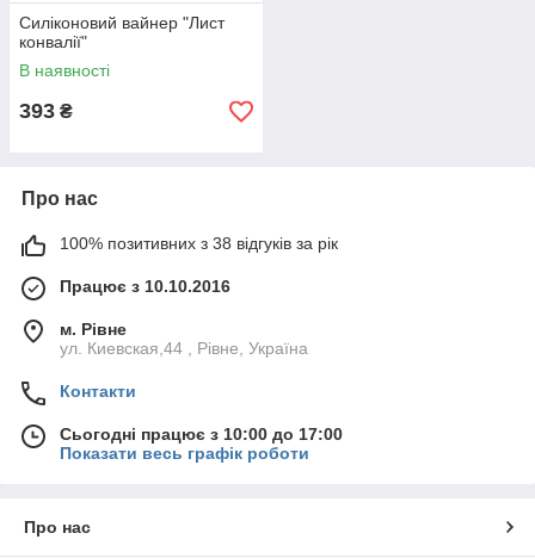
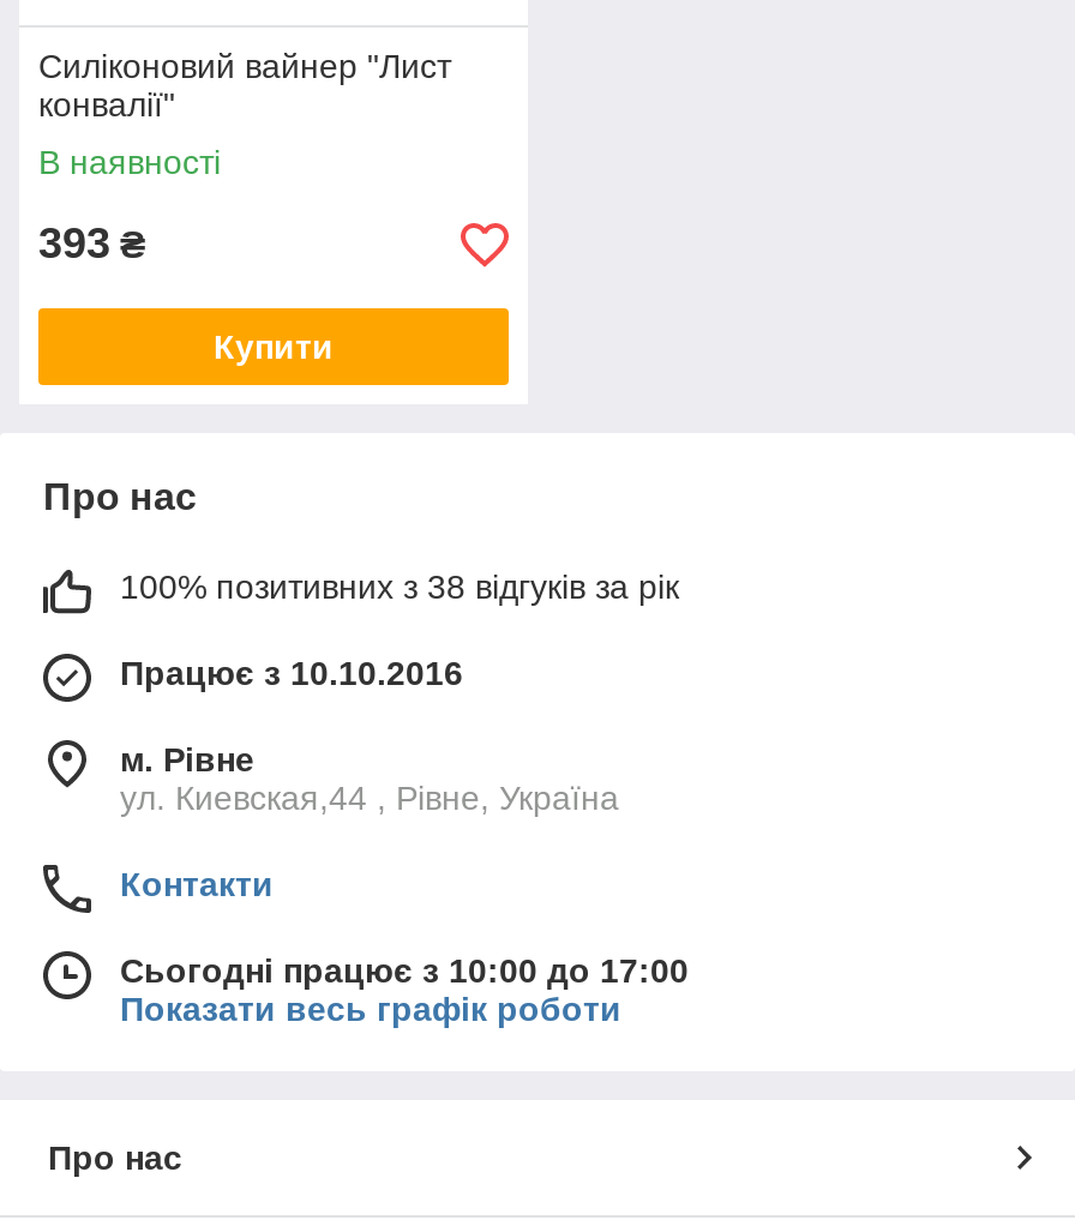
none -> [214,327,334,366] Купити

